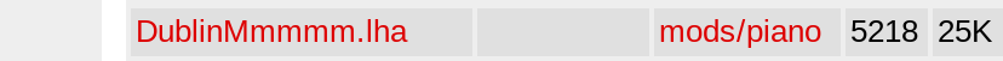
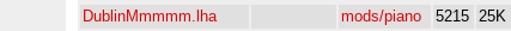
[659,13,993,49] mods/piano 5218 25K -> [341,7,506,25] mods/piano 5215 25K

